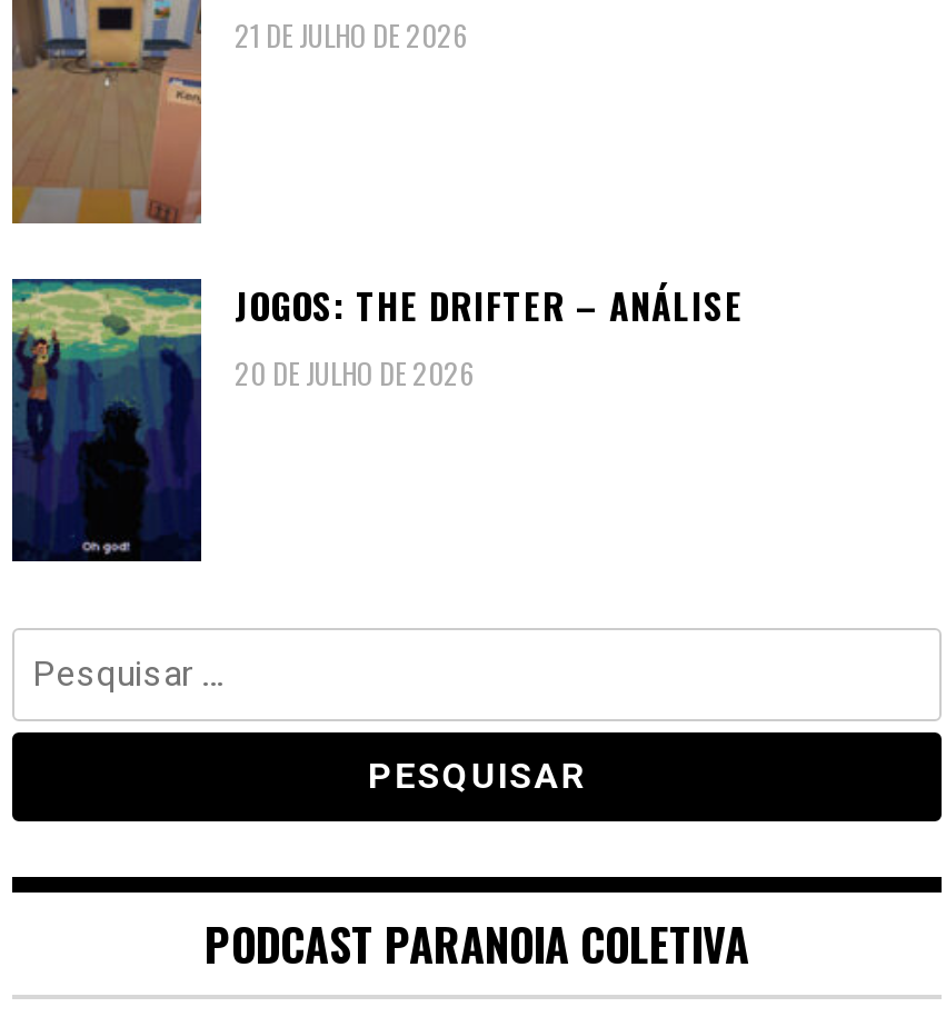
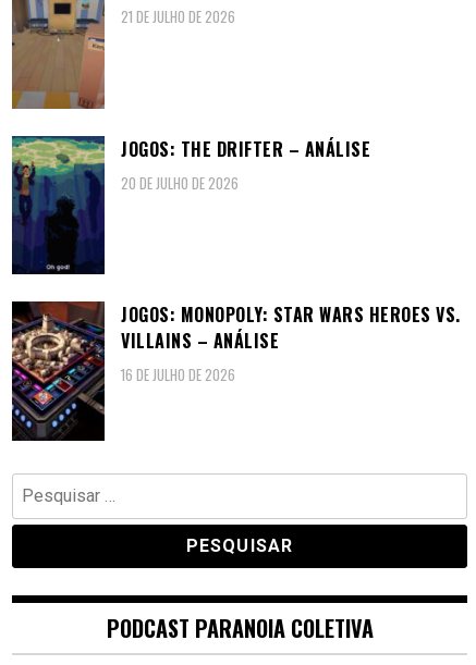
none -> [11,300,460,441] [image] | JOGOS: MONOPOLY: STAR WARS HEROES VS. | VILLAINS – ANÁLISE | 16 DE JULHO DE 2026

